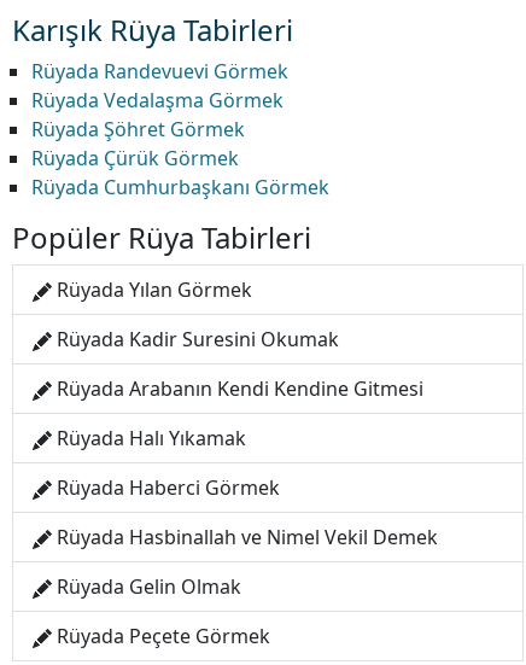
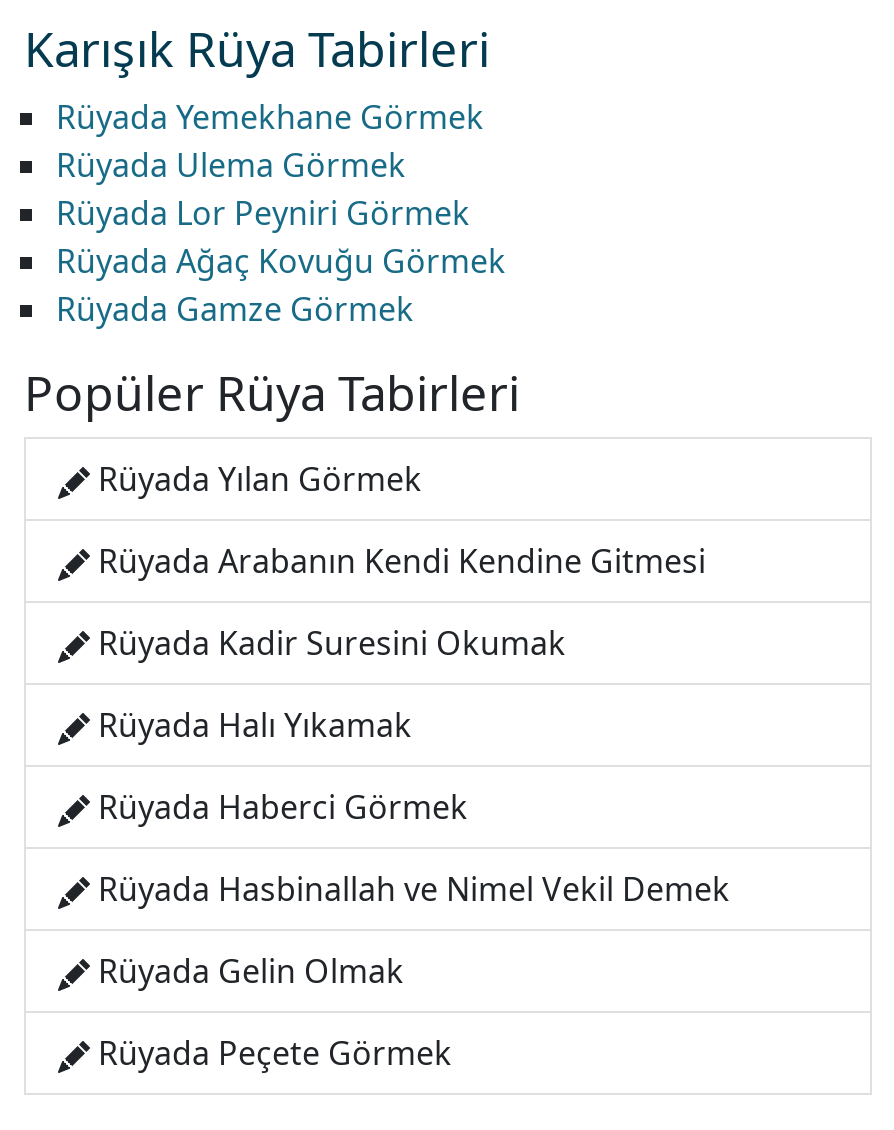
[31,58,329,200] Rüyada Randevuevi Görmek | Rüyada Vedalaşma Görmek | Rüyada Şöhret Görmek | Rüyada Çürük Görmek | Rüyada Cumhurbaşkanı Görmek -> [56,95,506,331] Rüyada Yemekhane Görmek | Rüyada Ulema Görmek | Rüyada Lor Peyniri Görmek | Rüyada Ağaç Kovuğu Görmek | Rüyada Gamze Görmek
moved [57,326,339,352] -> [98,621,566,665]: Rüyada Kadir Suresini Okumak
moved [57,375,423,402] -> [98,539,706,583]: Rüyada Arabanın Kendi Kendine Gitmesi

